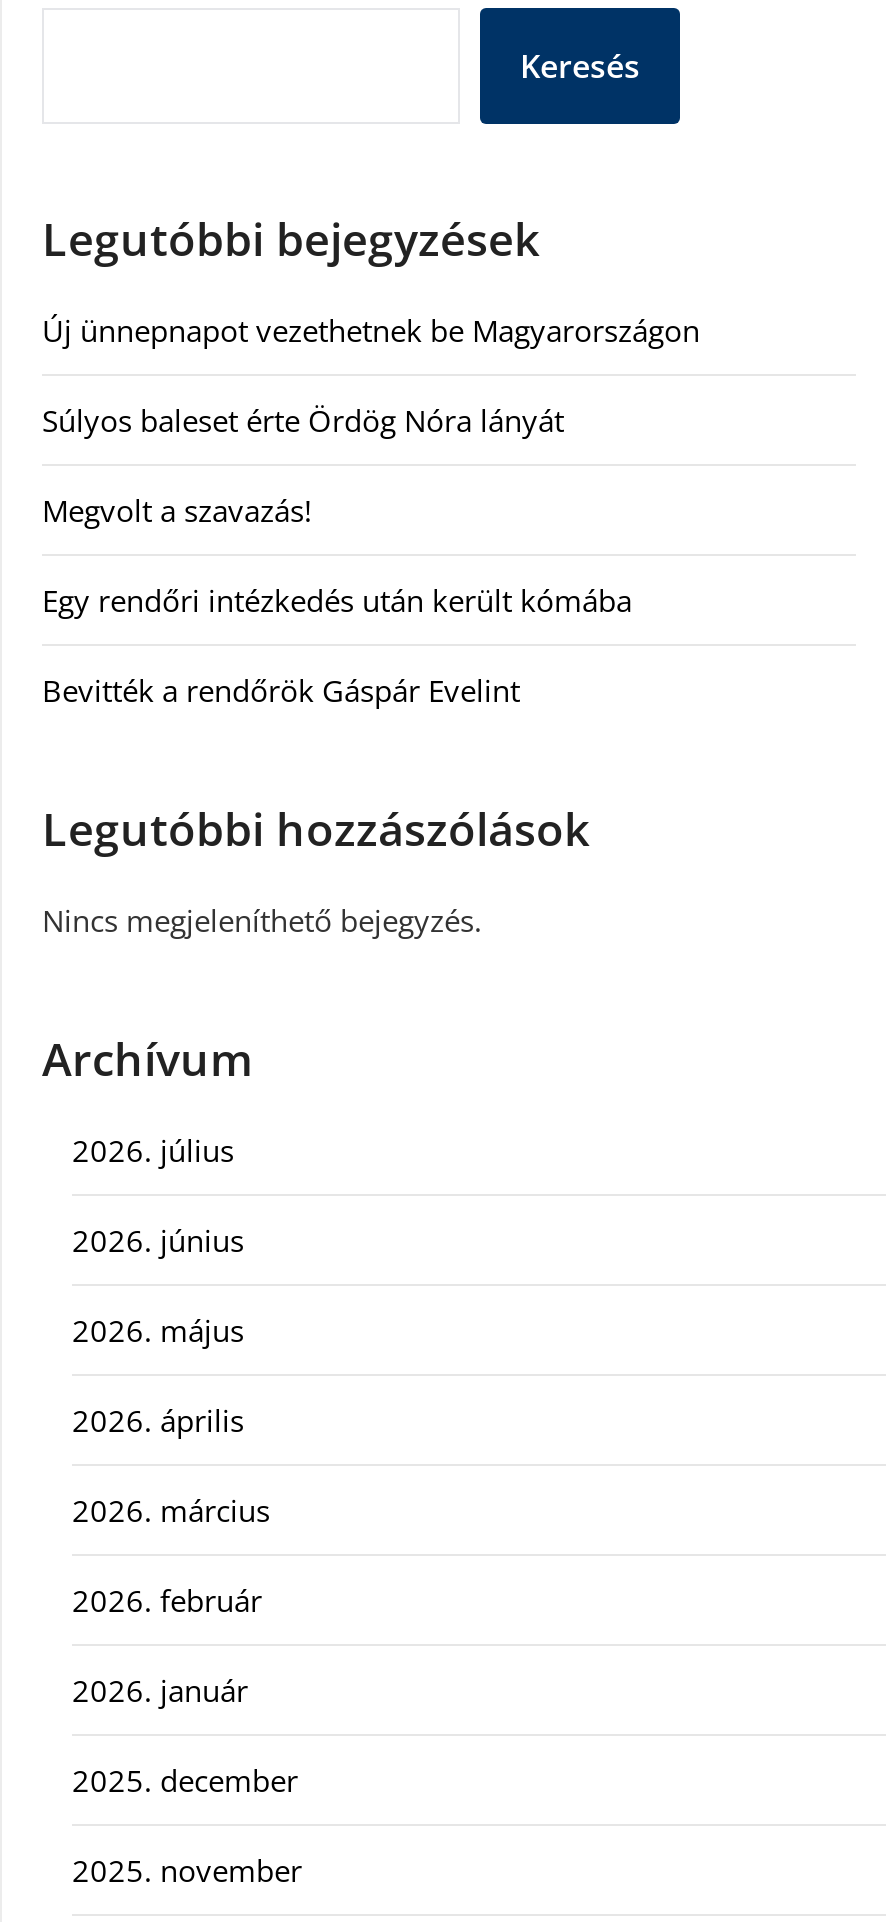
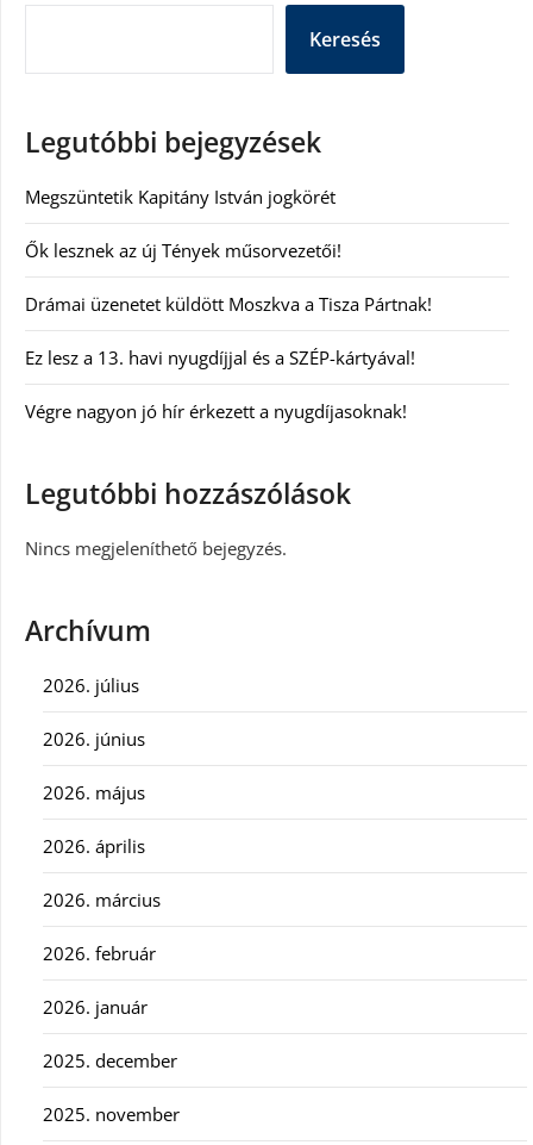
[42,309,700,349] Új ünnepnapot vezethetnek be Magyarországon -> [25,185,336,209] Megszüntetik Kapitány István jogkörét
[42,399,564,439] Súlyos baleset érte Ördög Nóra lányát -> [25,238,341,262] Ők lesznek az új Tények műsorvezetői!
[42,489,312,529] Megvolt a szavazás! -> [25,292,432,316] Drámai üzenetet küldött Moszkva a Tisza Pártnak!
[42,579,632,619] Egy rendőri intézkedés után került kómába -> [25,346,415,369] Ez lesz a 13. havi nyugdíjjal és a SZÉP-kártyával!
[42,669,520,709] Bevitték a rendőrök Gáspár Evelint -> [25,399,407,423] Végre nagyon jó hír érkezett a nyugdíjasoknak!

